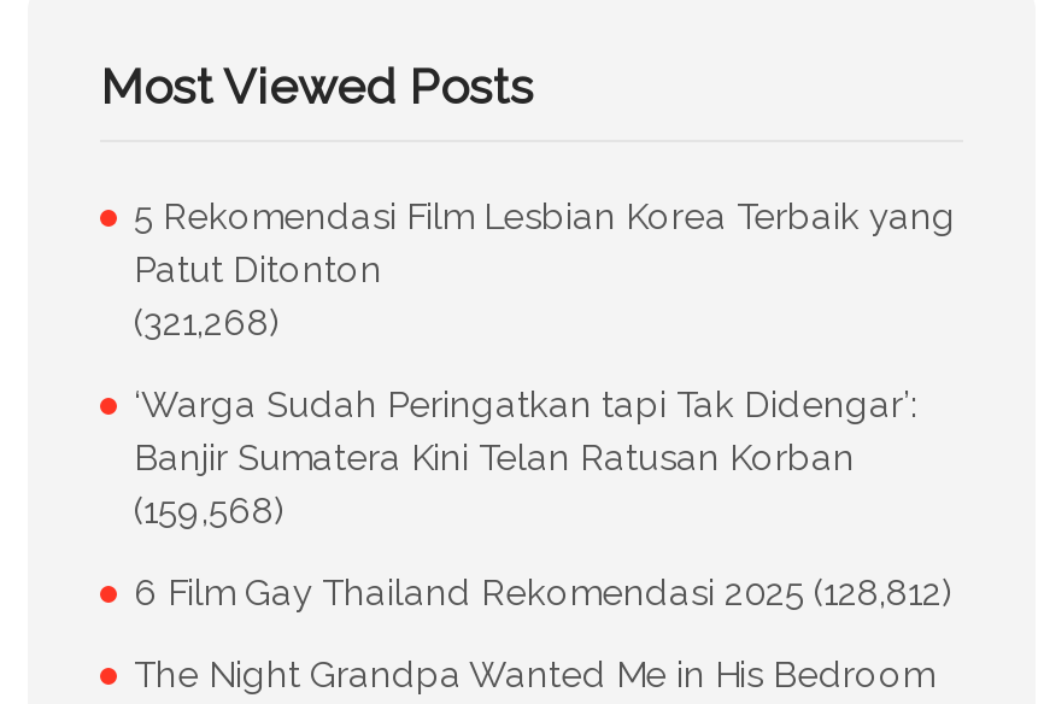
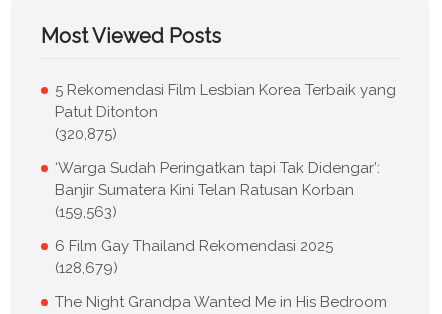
[134,301,281,344] (321,268) -> [55,125,117,143] (320,875)
[134,489,286,532] (159,568) -> [55,203,117,221] (159,563)
[134,571,954,614] 6 Film Gay Thailand Rekomendasi 2025 (128,812) -> [55,237,333,277] 6 Film Gay Thailand Rekomendasi 2025 | (128,679)

